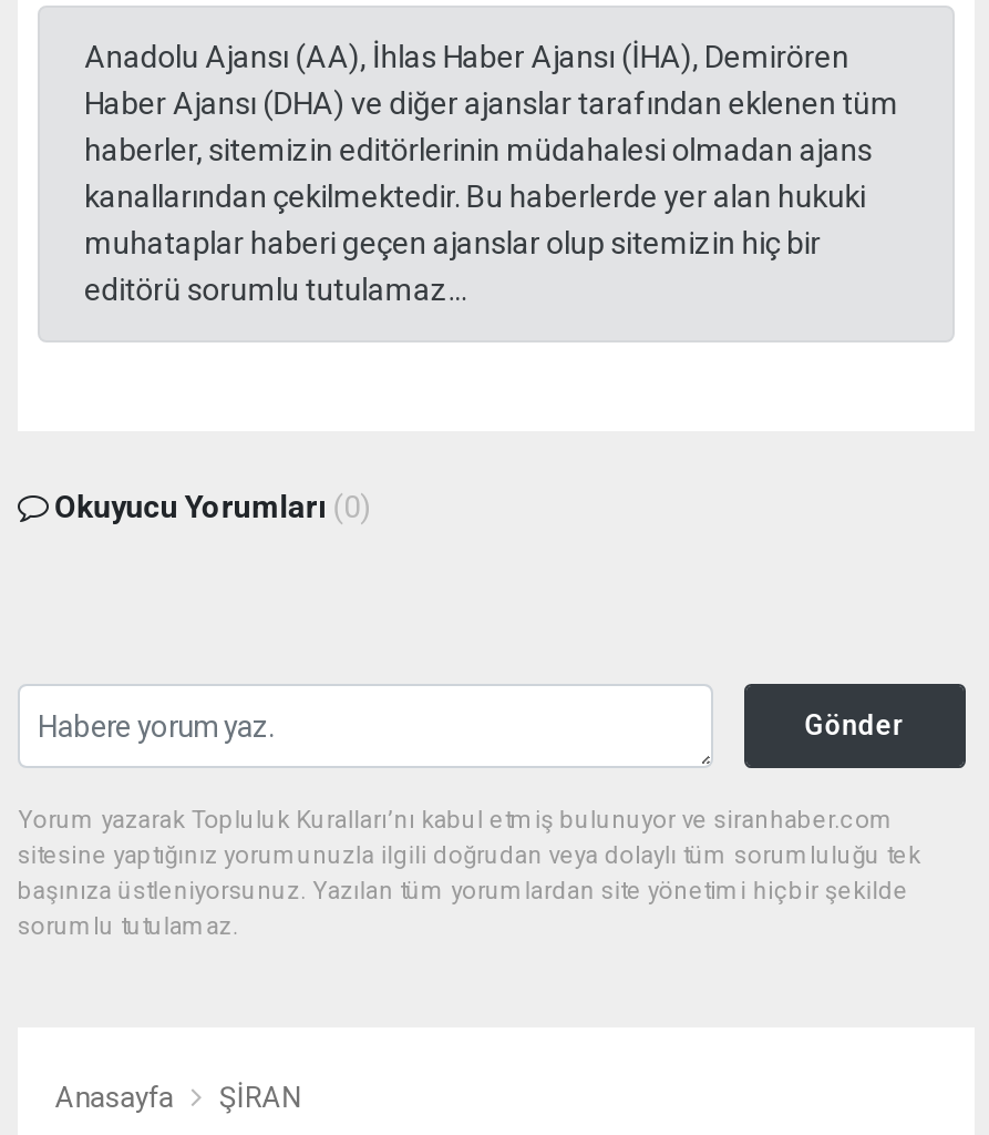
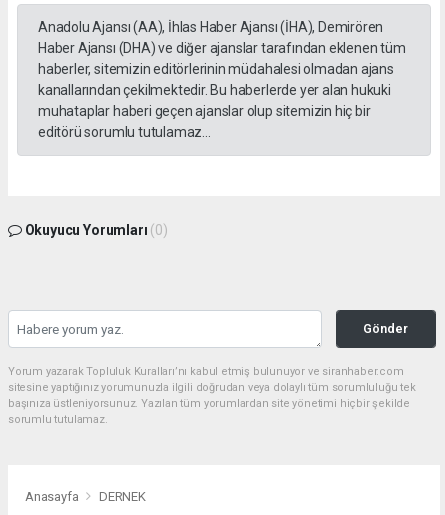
[219,1080,301,1114] ŞİRAN -> [99,489,146,504] DERNEK

